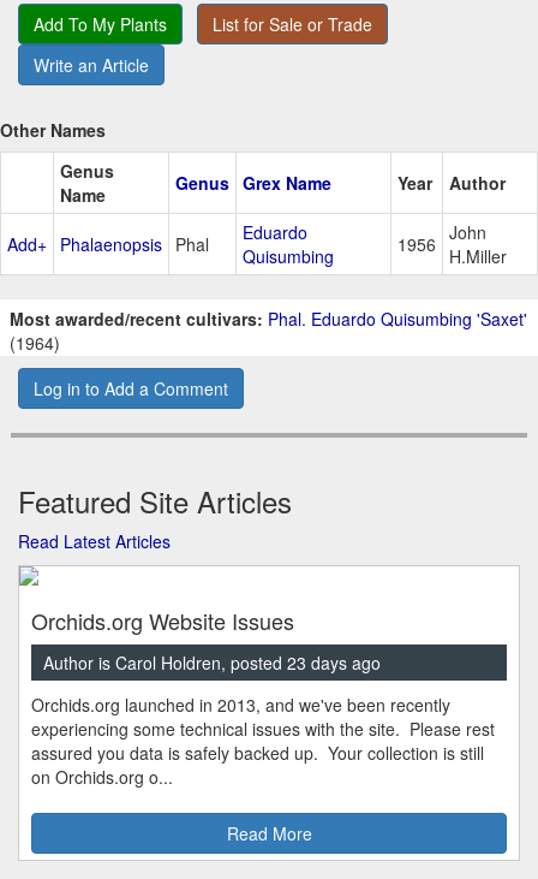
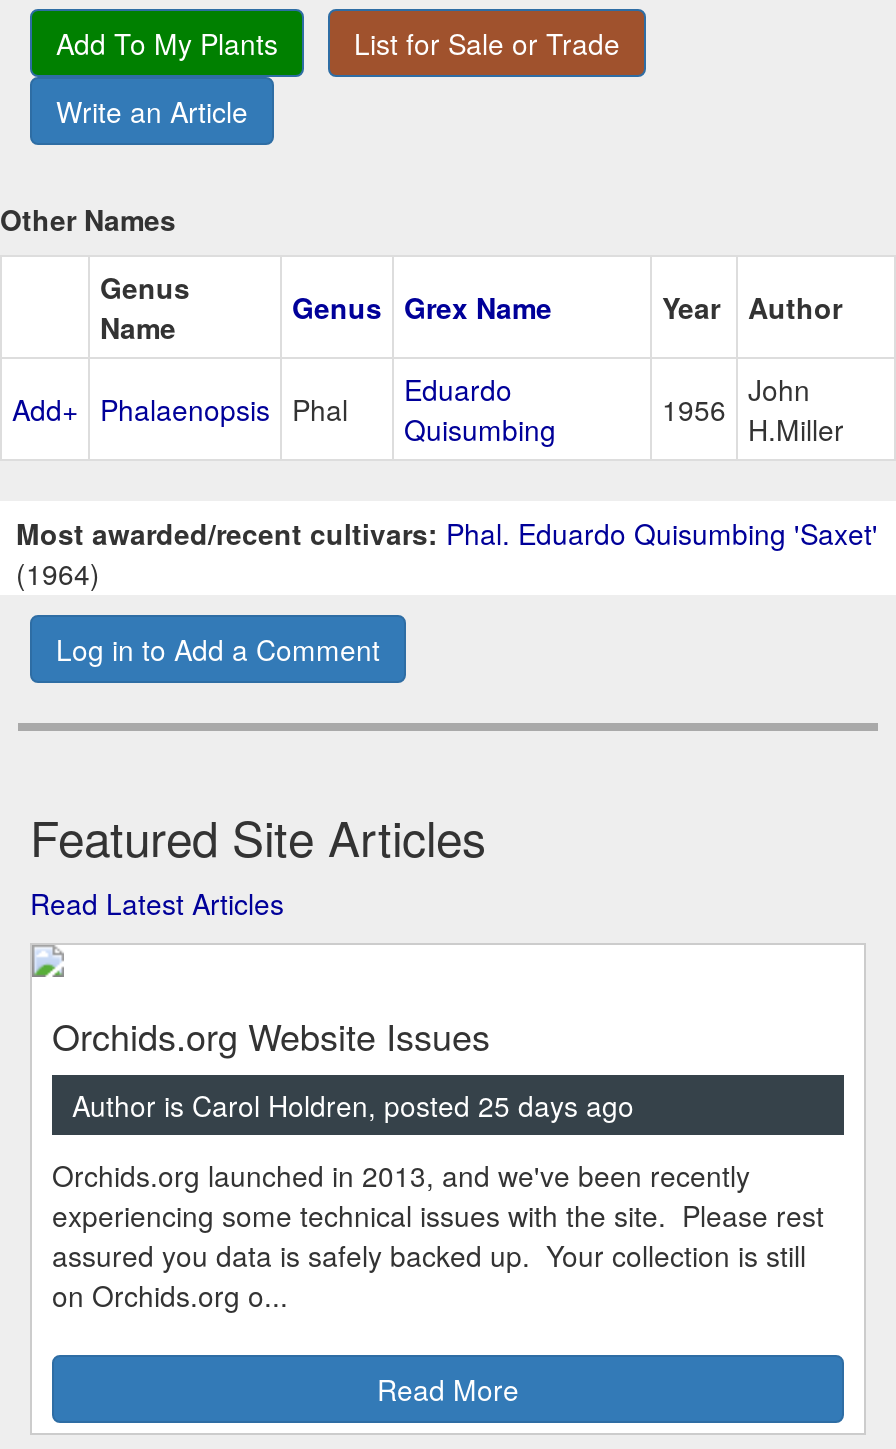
[43,650,381,674] Author is Carol Holdren, posted 23 days ago -> [72,1085,634,1125] Author is Carol Holdren, posted 25 days ago

